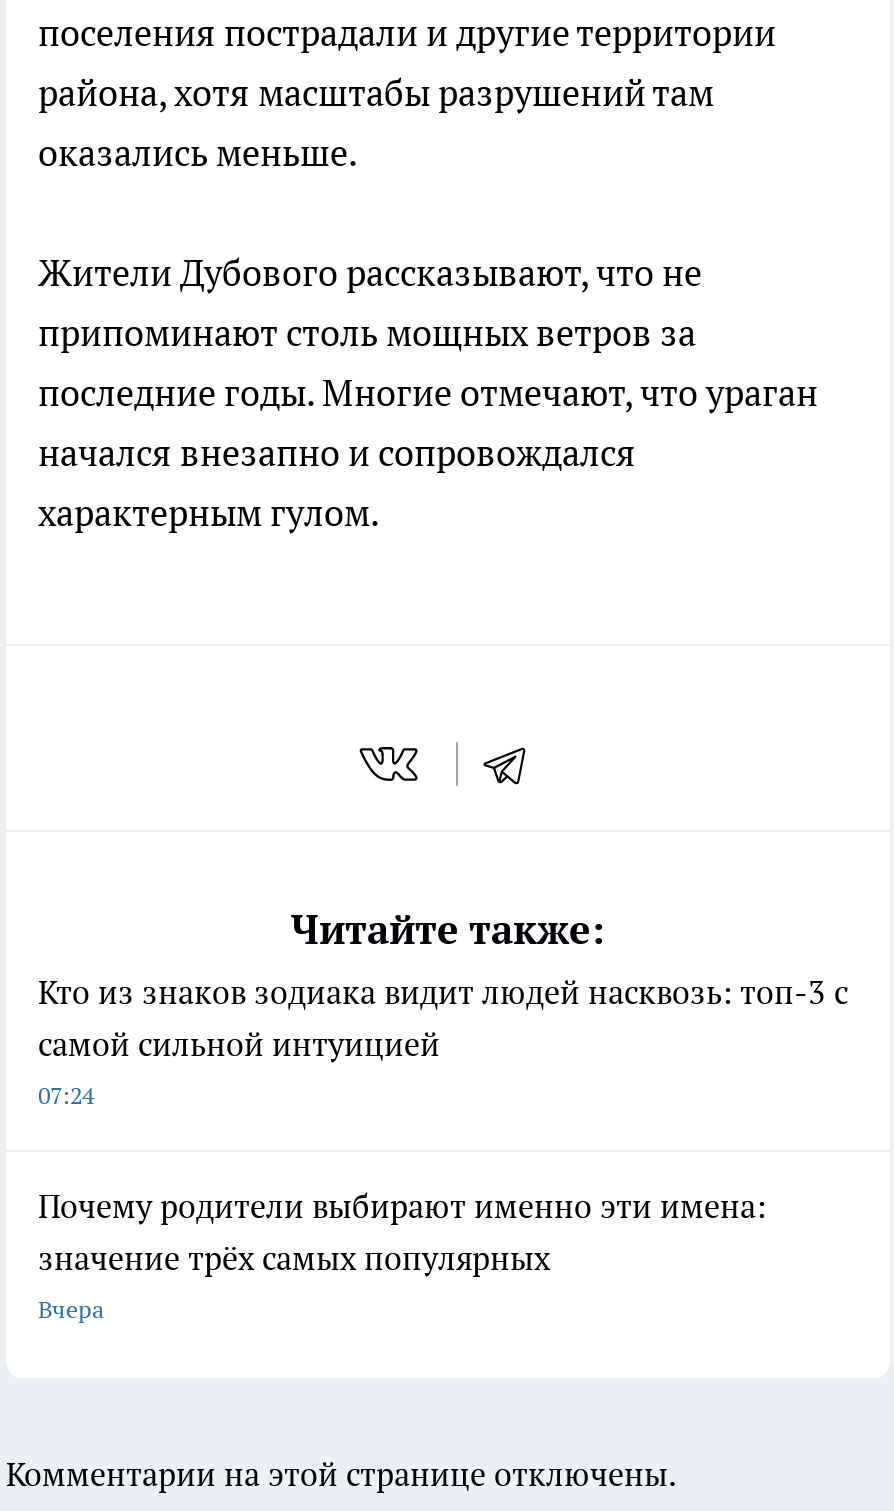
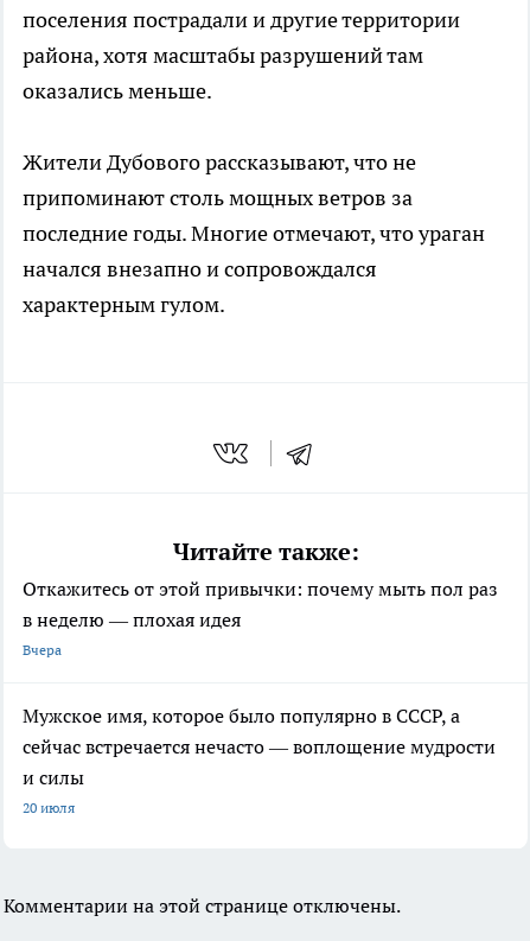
[38,972,848,1278] Кто из знаков зодиака видит людей насквозь: топ-3 с | самой сильной интуицией | 07:24 | Почему родители выбирают именно эти имена: | значение трёх самых популярных -> [23,577,498,632] Откажитесь от этой привычки: почему мыть пол раз | в неделю — плохая идея
moved [38,1294,104,1324] -> [23,641,62,659]: Вчера
none -> [23,704,496,817] Мужское имя, которое было популярно в СССР, а | сейчас встречается нечасто — воплощение мудрости | и силы | 20 июля

